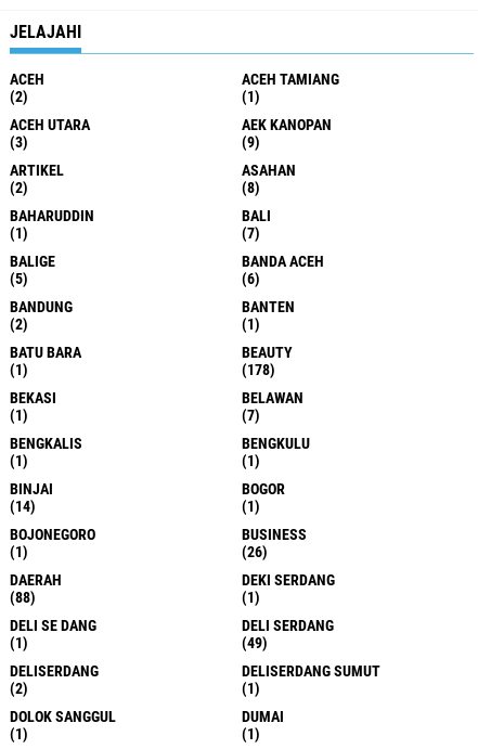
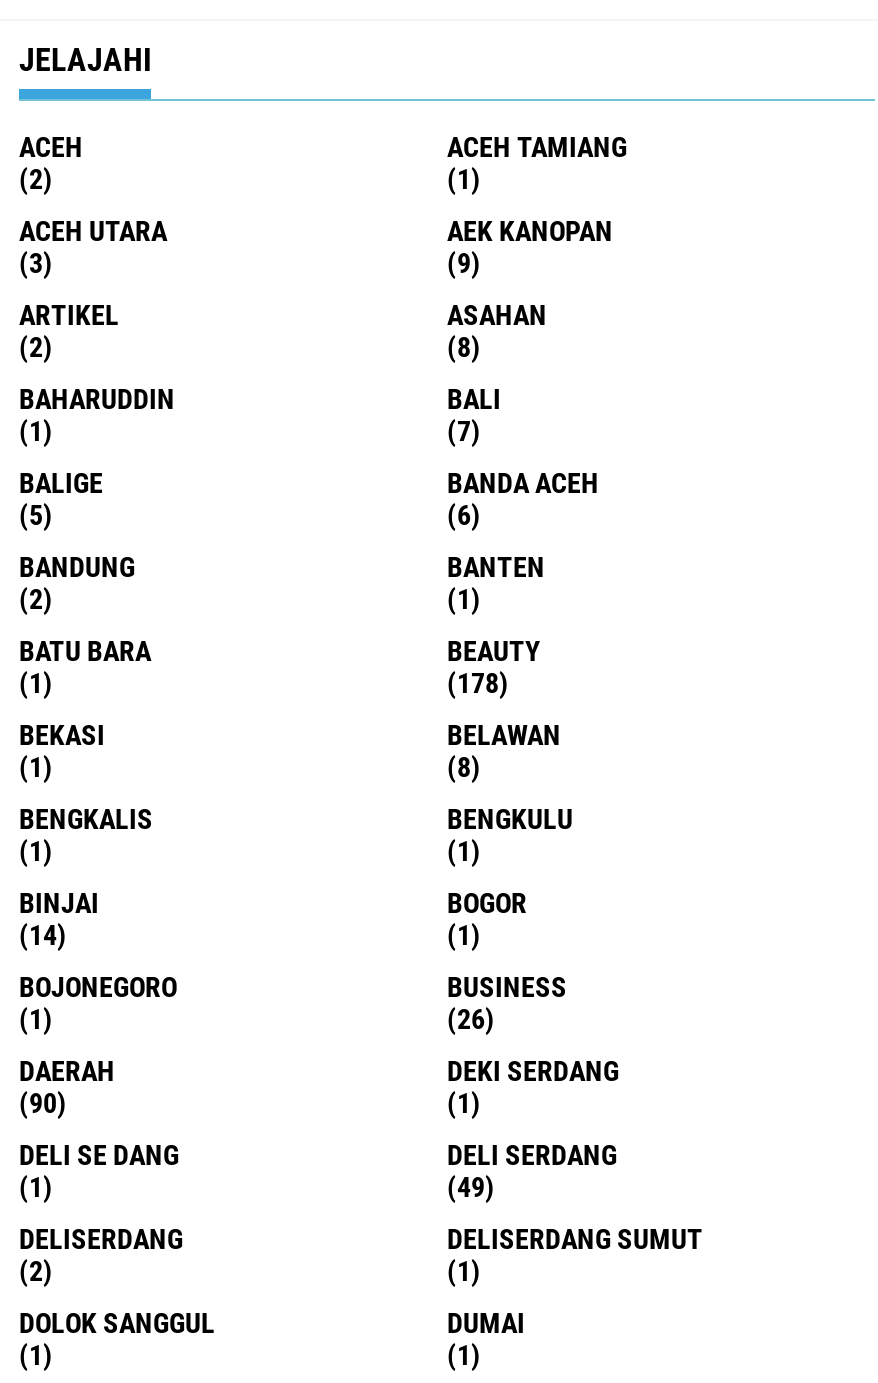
[242,406,260,424] (7) -> [447,751,481,783] (8)
[10,588,36,606] (88) -> [19,1087,67,1119] (90)

